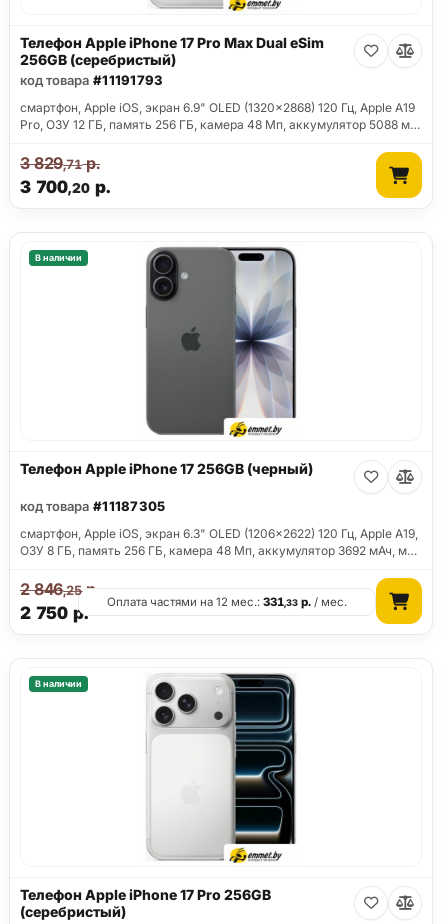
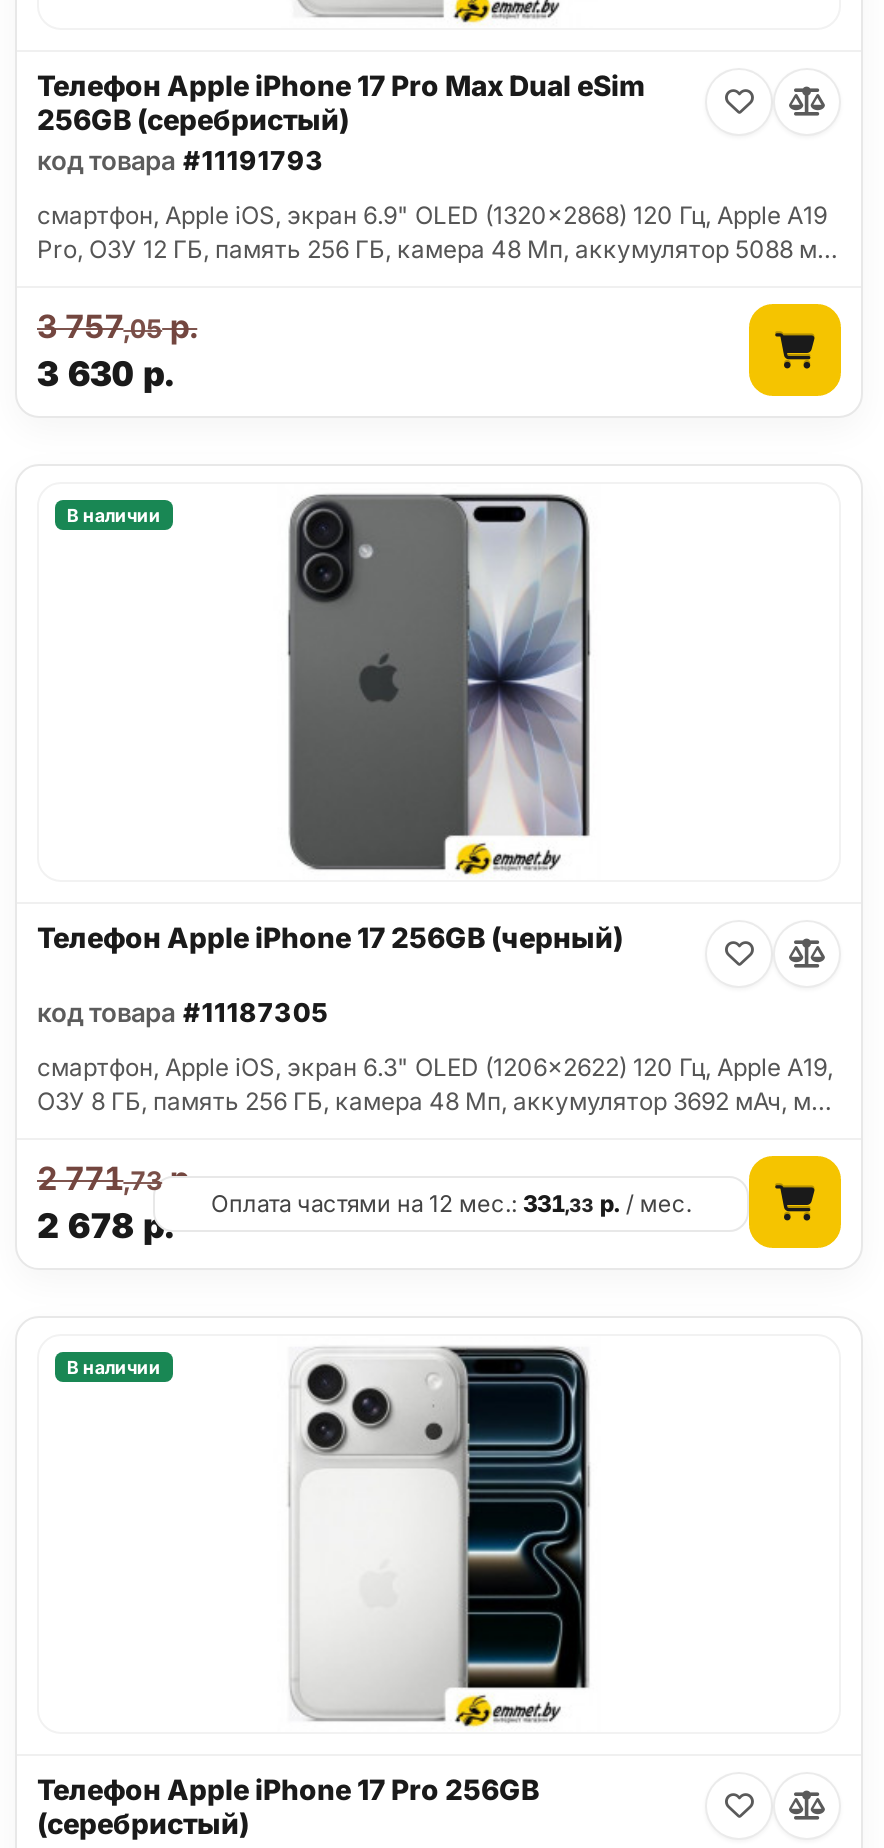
[20,153,100,173] 3 829,71р. -> [37,307,197,347] 3 757,05р.
[20,177,111,197] 3 700,20 р. -> [37,355,174,395] 3 630 р.
[20,579,100,599] 2 846,25 р. -> [37,1159,197,1199] 2 771,73 р.
[20,603,89,623] 2 750 р. -> [37,1207,174,1247] 2 678 р.

